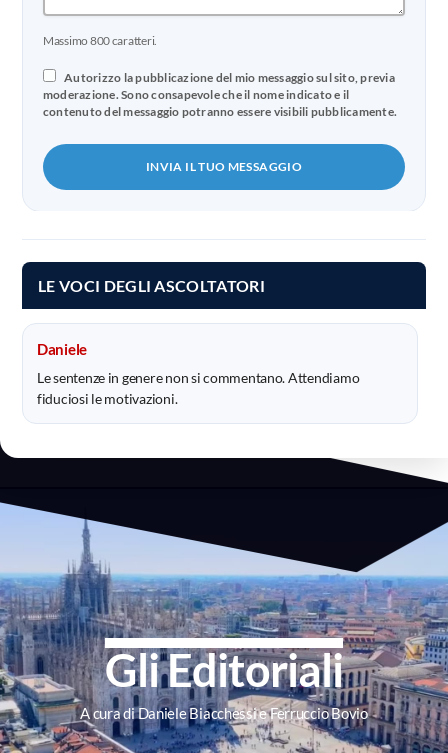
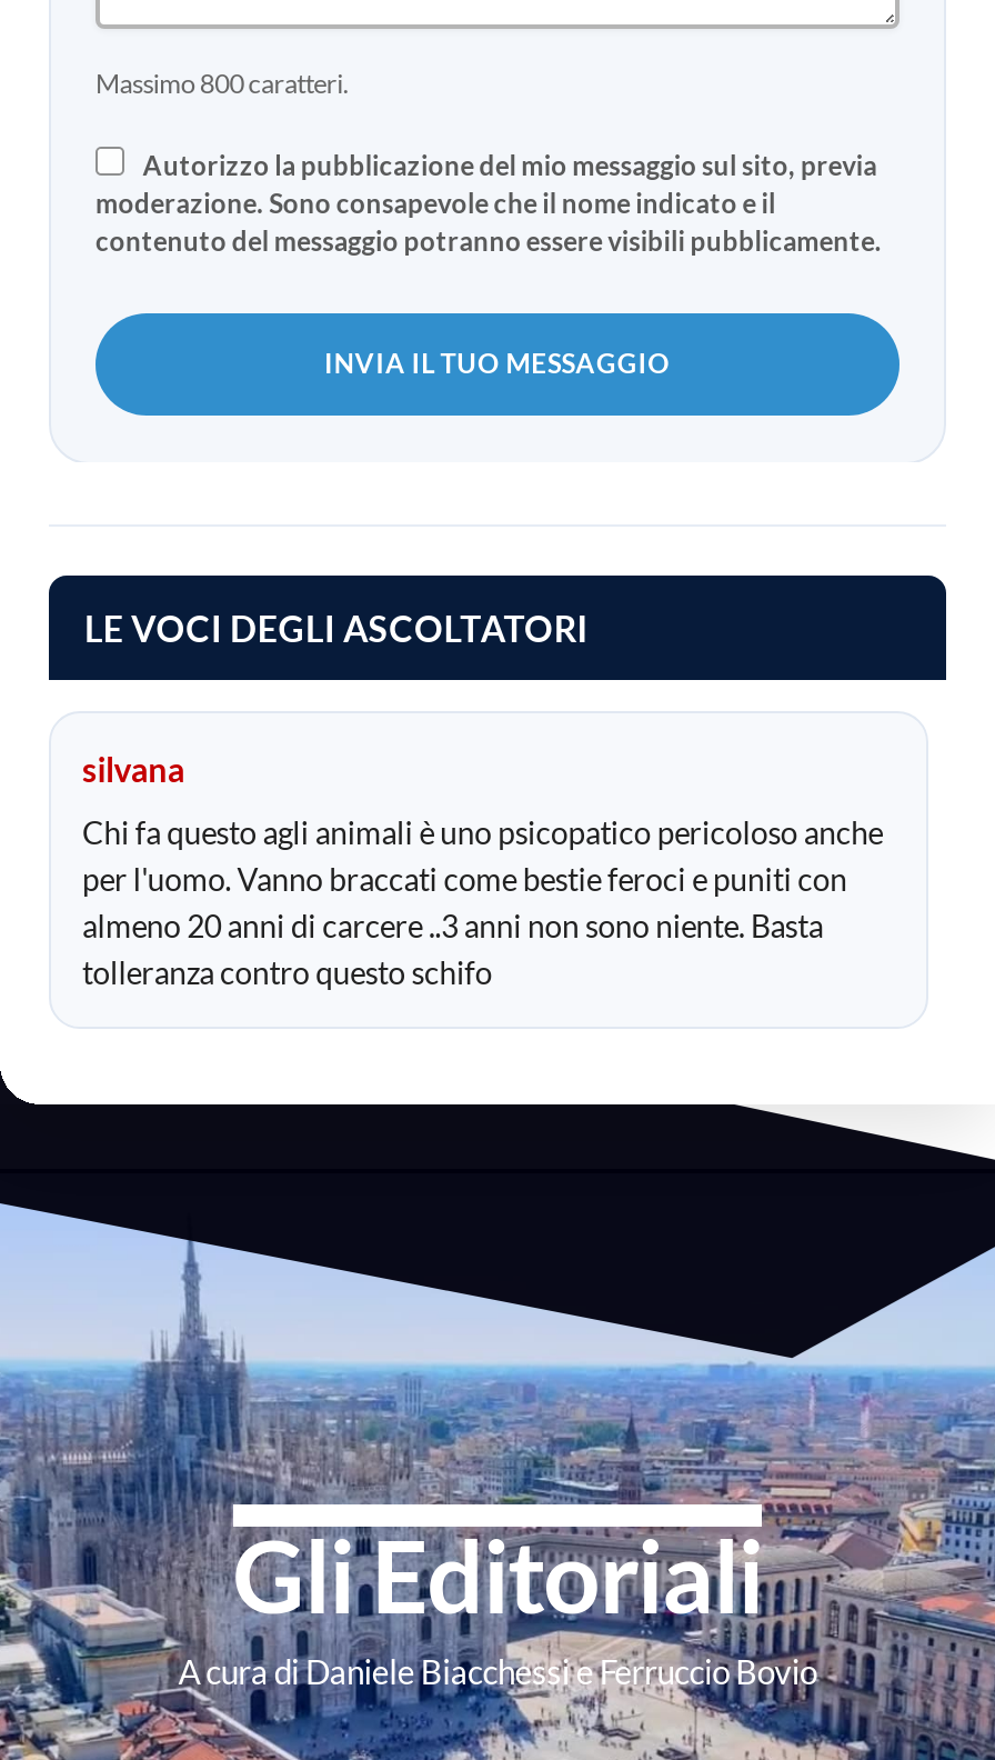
[37,340,87,358] Daniele -> [82,750,185,790] silvana
[37,369,359,407] Le sentenze in genere non si commentano. Attendiamo | fiduciosi le motivazioni. -> [82,814,883,992] Chi fa questo agli animali è uno psicopatico pericoloso anche | per l'uomo. Vanno braccati come bestie feroci e puniti con | almeno 20 anni di carcere ..3 anni non sono niente. Basta | tolleranza contro questo schifo

